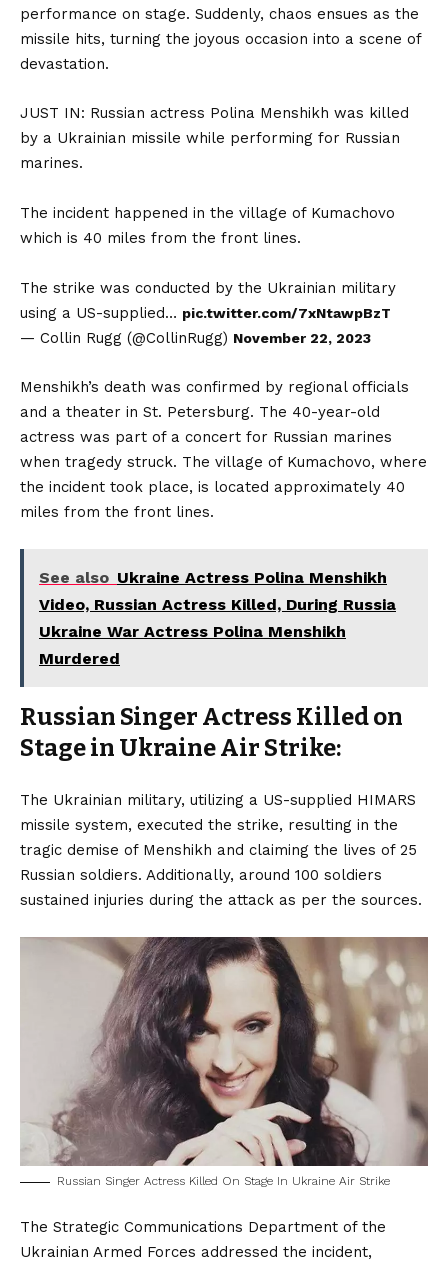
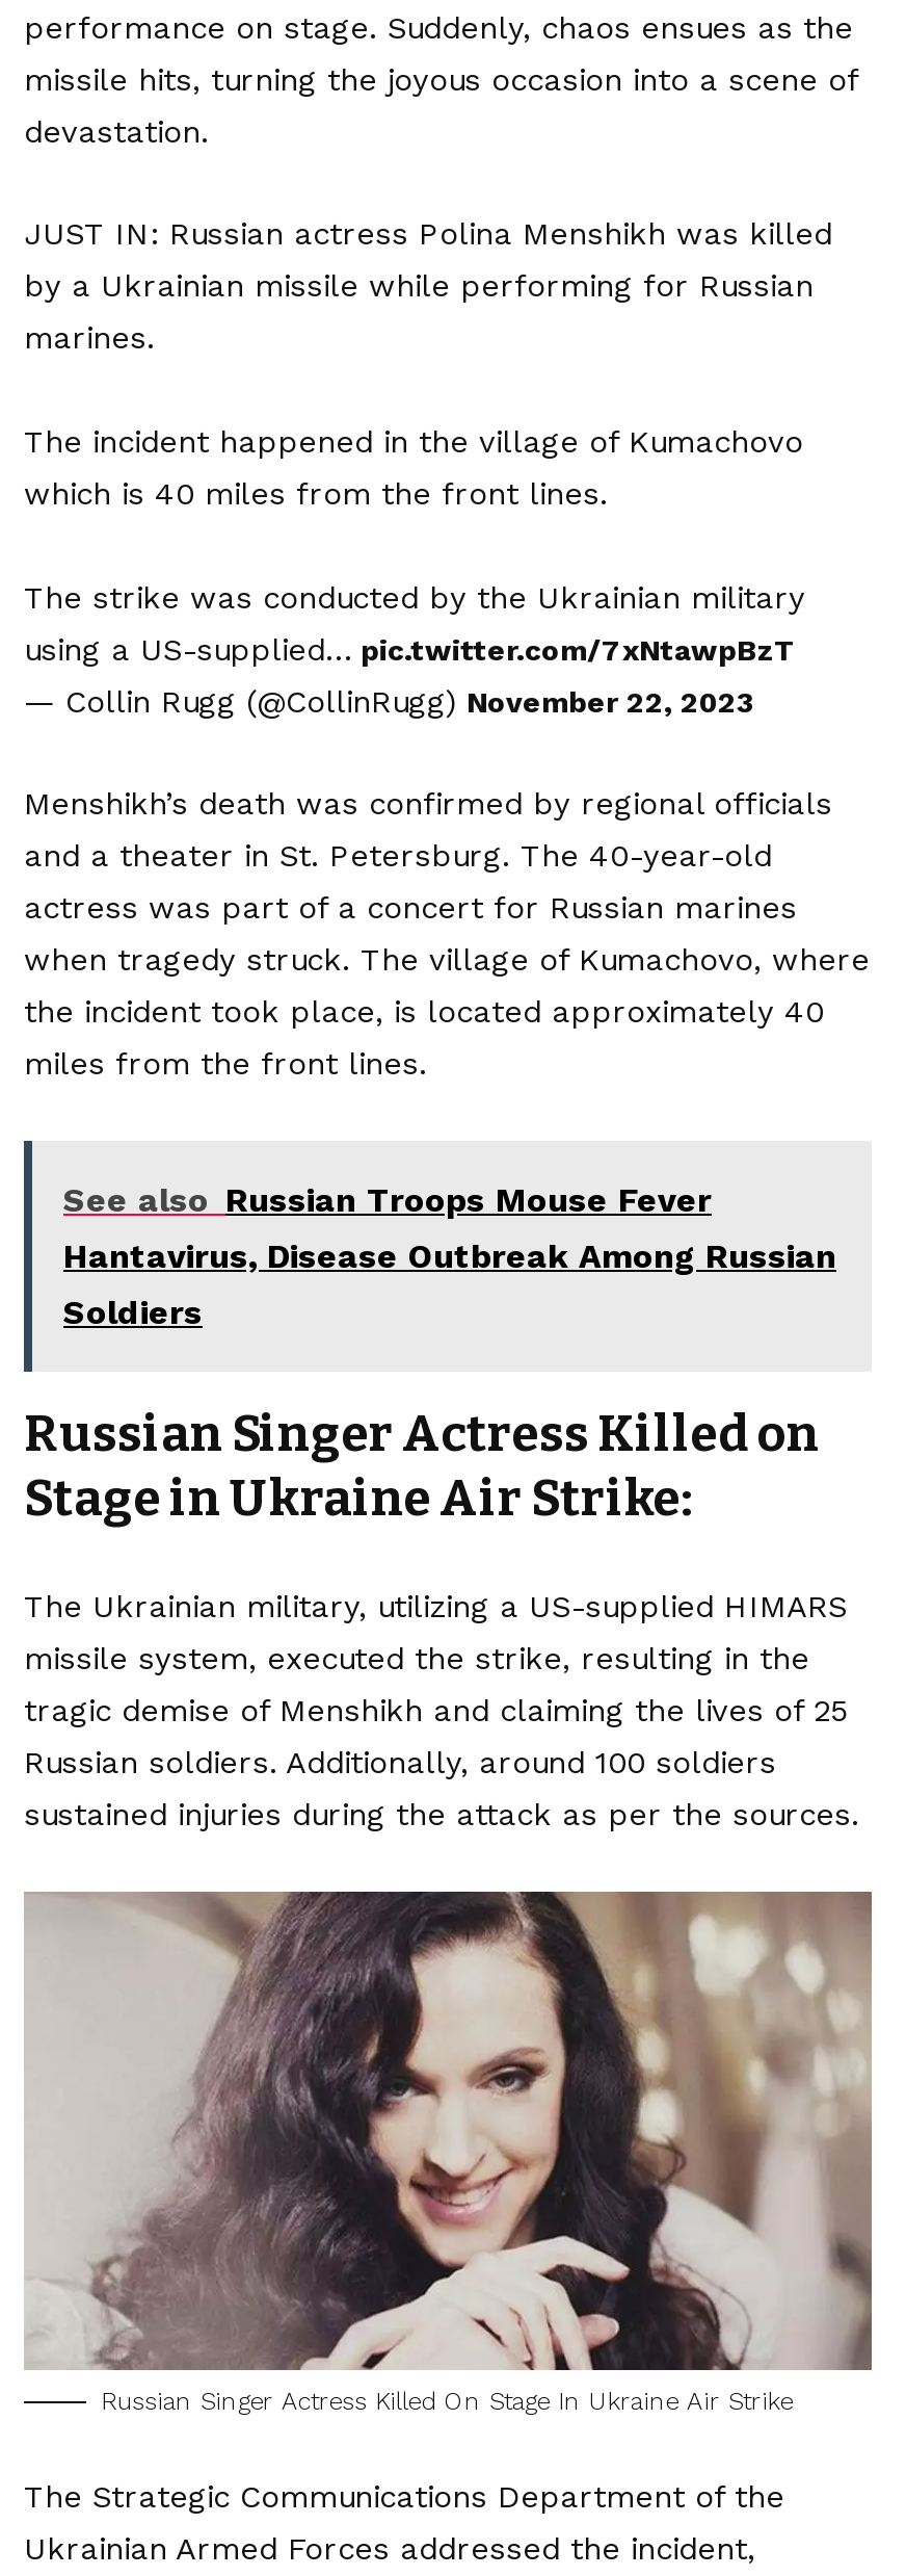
[39,568,396,668] See also Ukraine Actress Polina Menshikh | Video, Russian Actress Killed, During Russia | Ukraine War Actress Polina Menshikh | Murdered -> [63,1180,836,1332] See also Russian Troops Mouse Fever | Hantavirus, Disease Outbreak Among Russian | Soldiers

